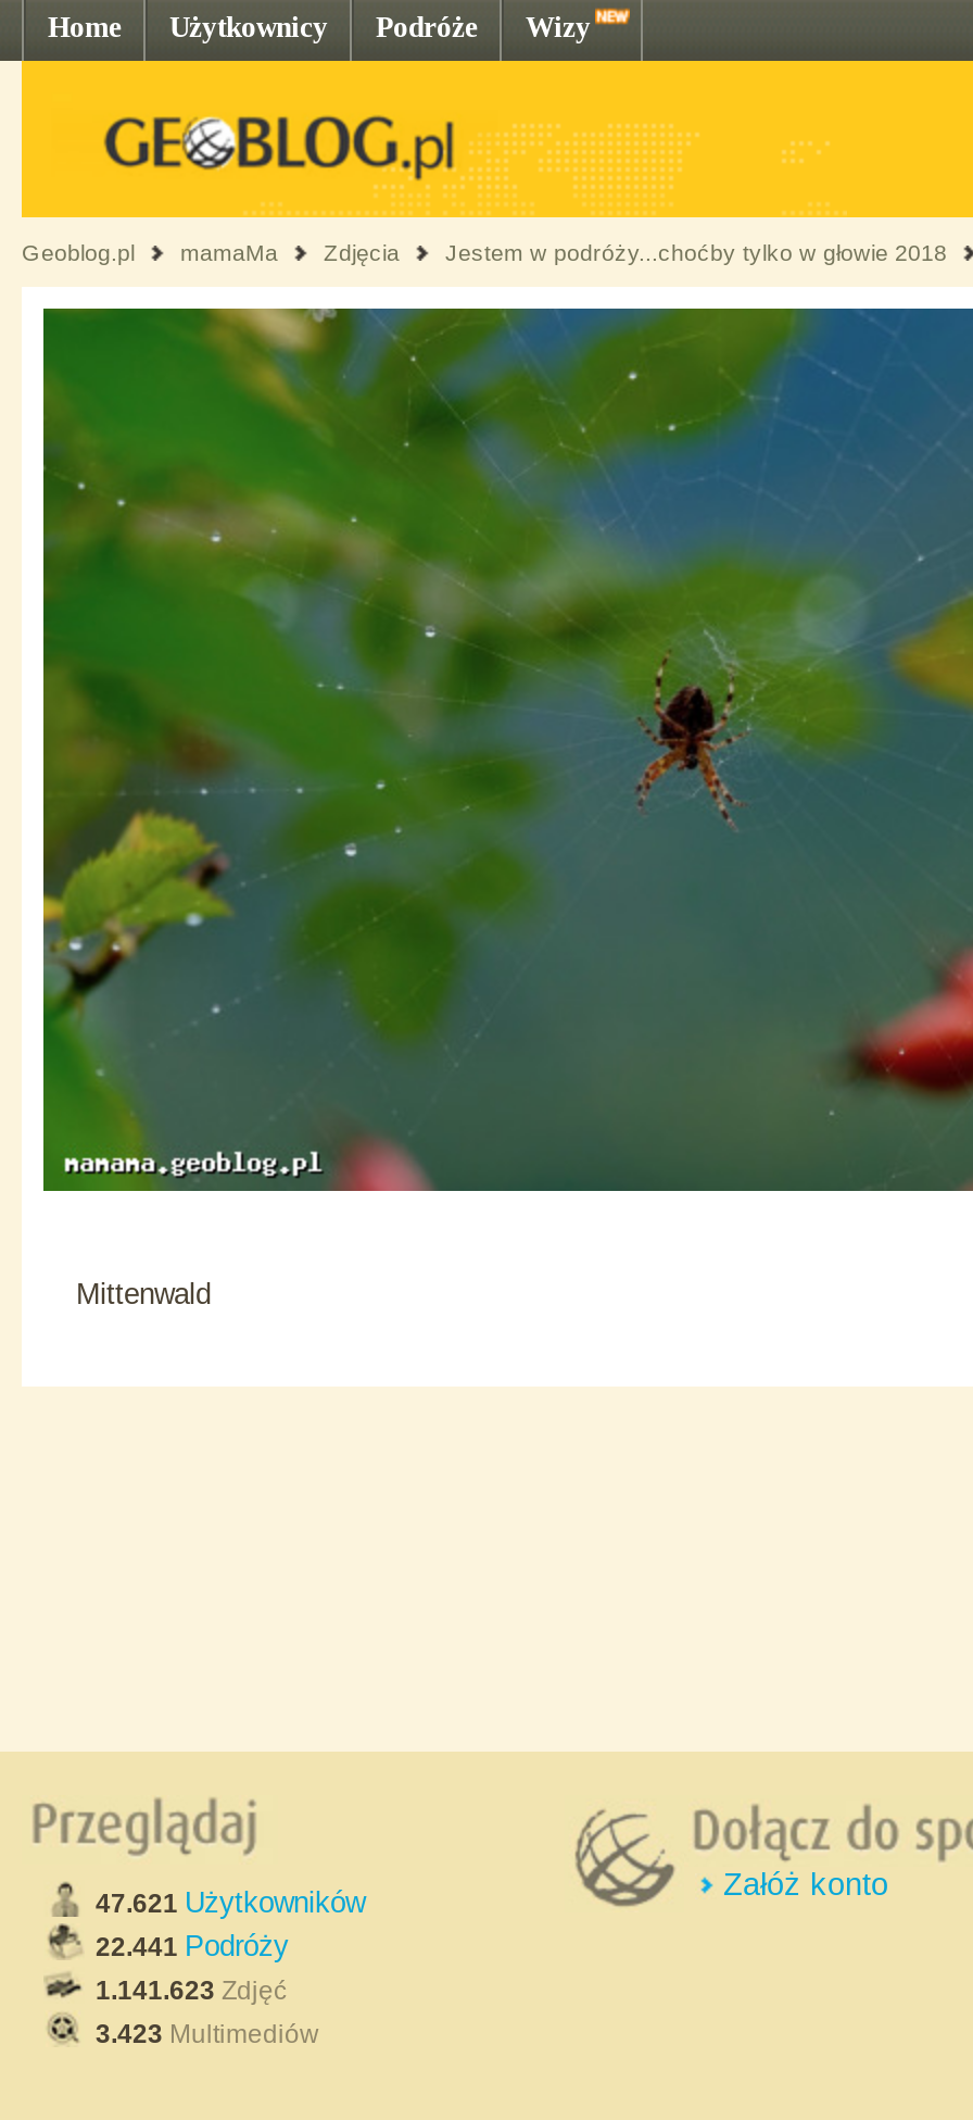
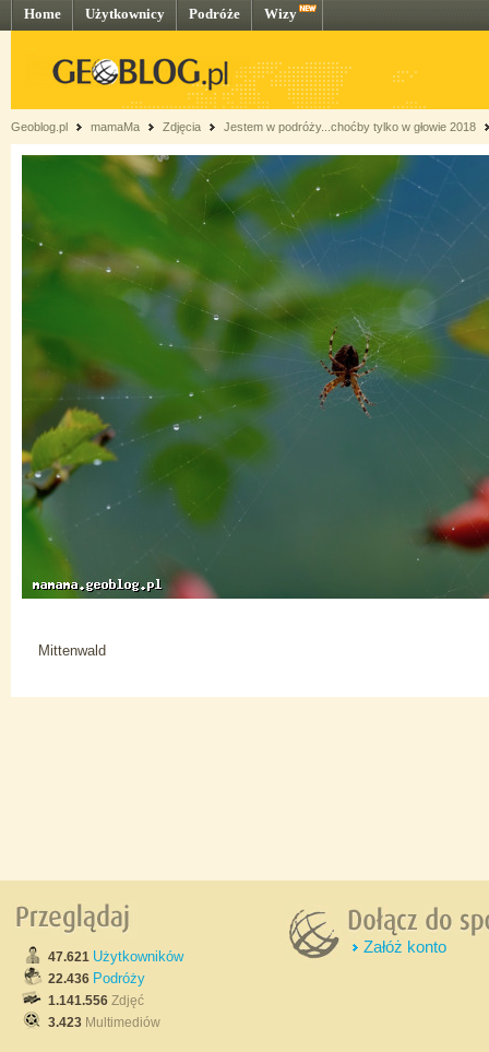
[96,1930,289,1962] 22.441 Podróży -> [48,970,145,986] 22.436 Podróży
[96,1975,287,2006] 1.141.623 Zdjęć -> [48,993,144,1008] 1.141.556 Zdjęć

